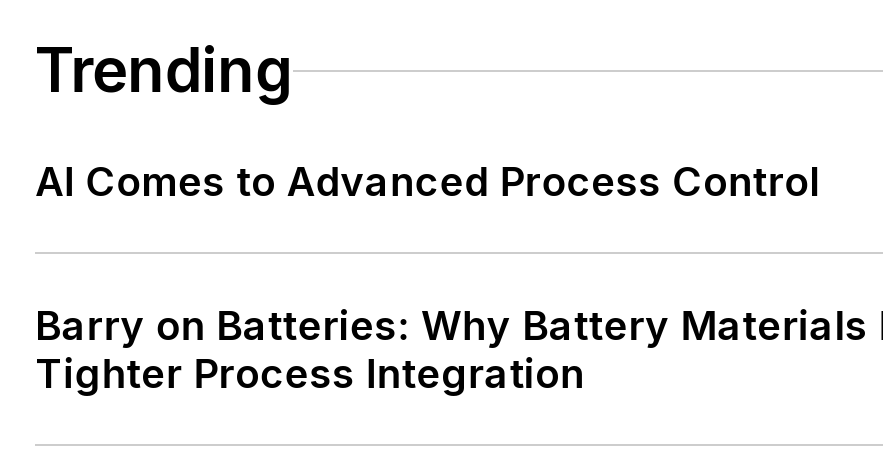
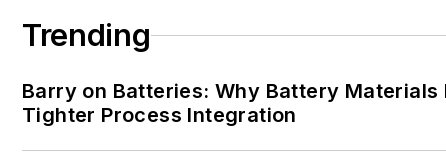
[35,158,820,206] AI Comes to Advanced Process Control -> none

